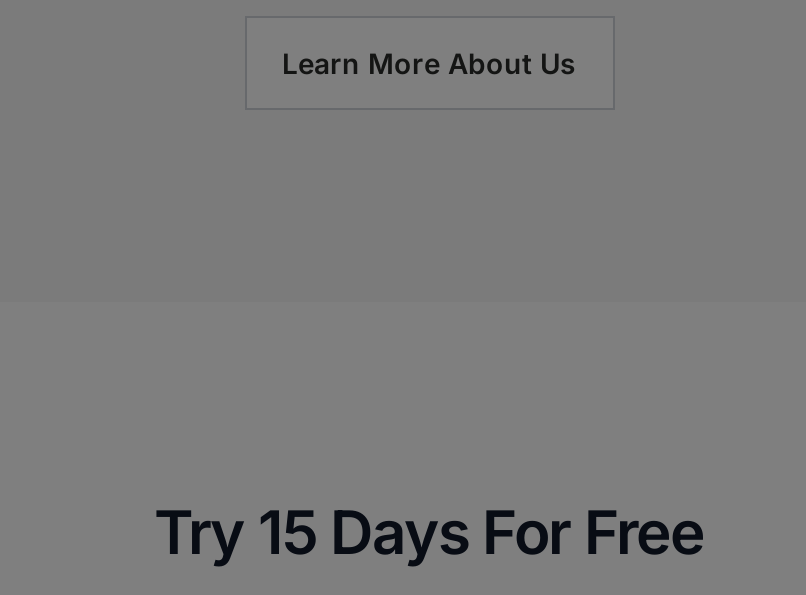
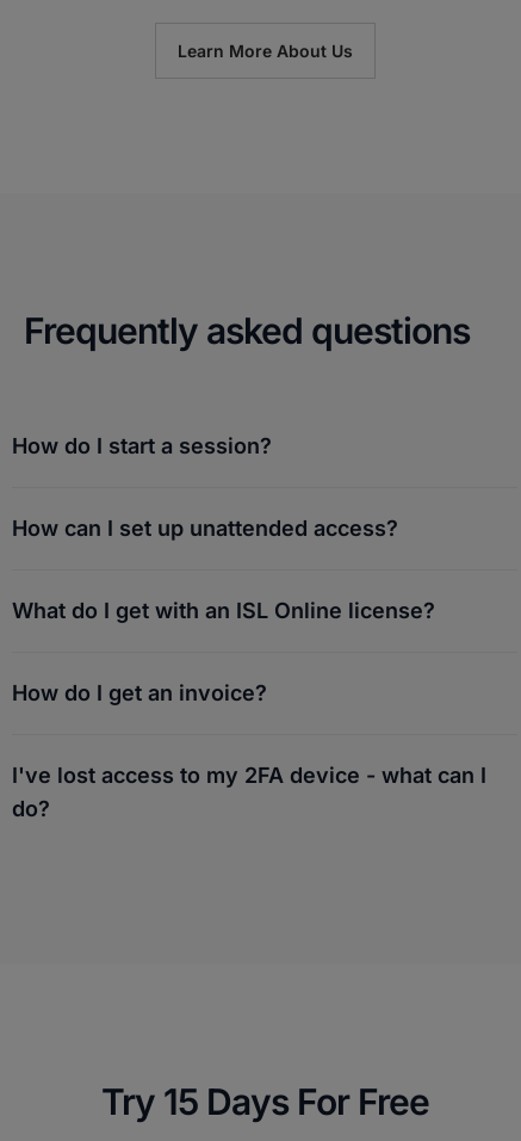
none -> [12,309,486,821] Frequently asked questions | How do I start a session? | How can I set up unattended access? | What do I get with an ISL Online license? | How do I get an invoice? | I've lost access to my 2FA device - what can I | do?

